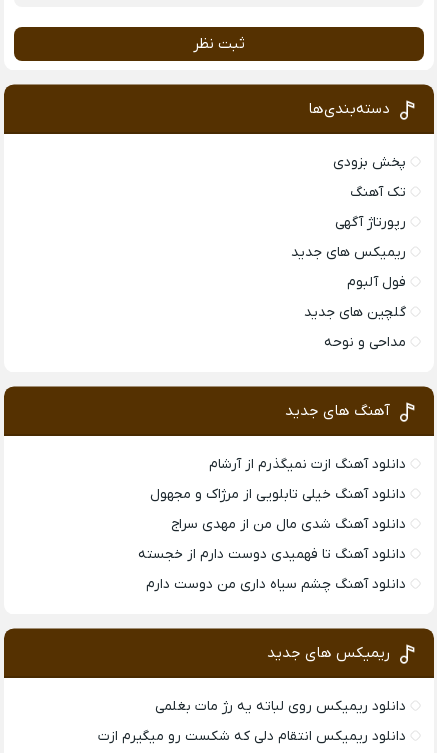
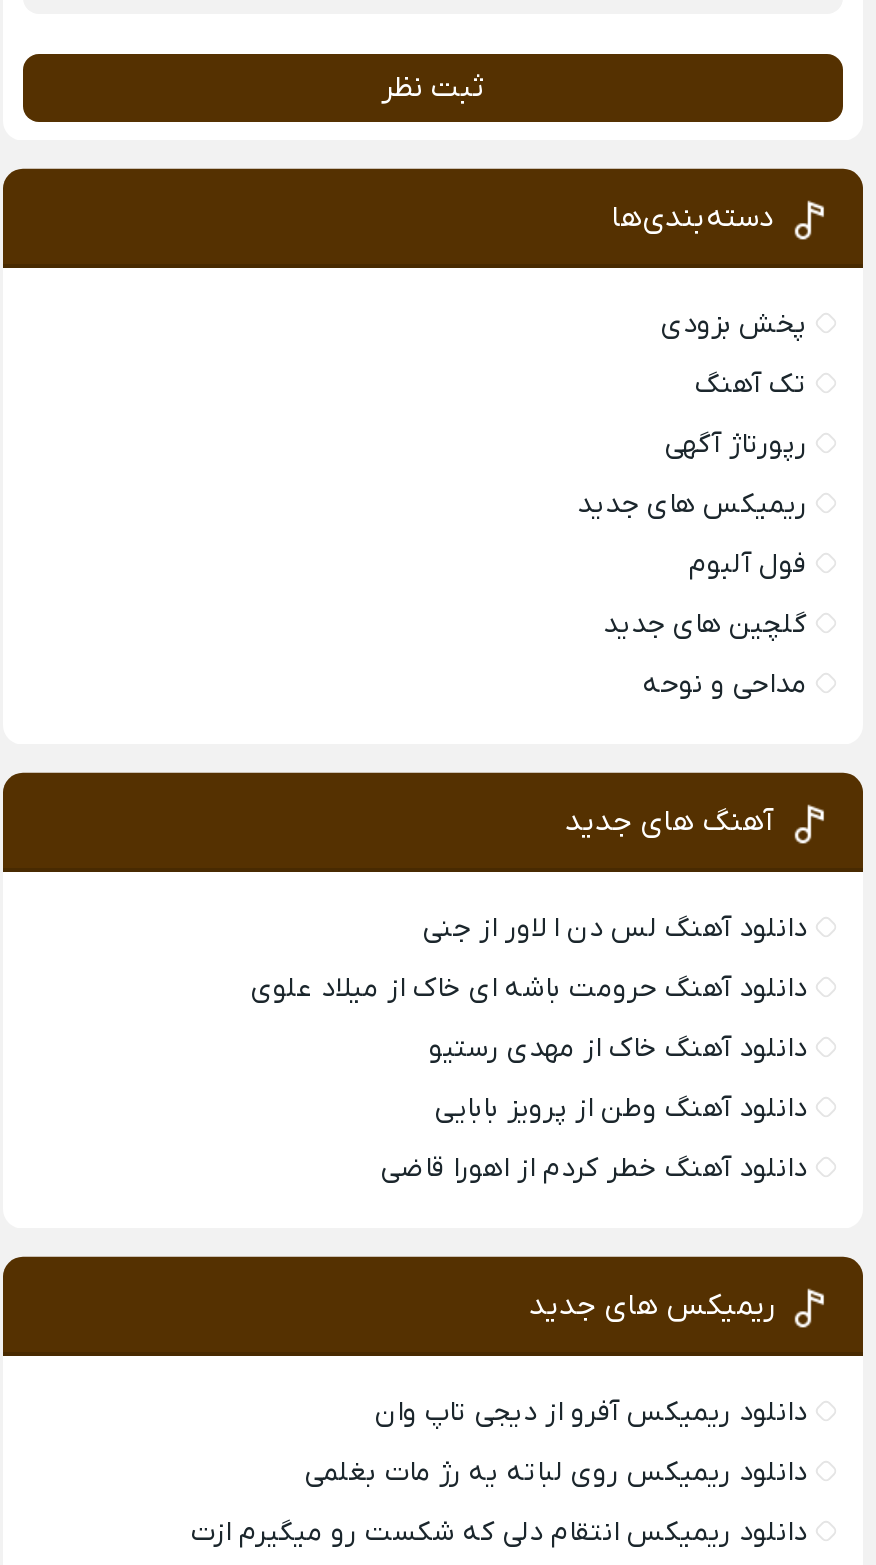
[209,455,406,474] دانلود آهنگ ازت نمیگذرم از آرشام -> [423,911,807,949] دانلود آهنگ لس دن ا لاور از جنی
[150,485,406,504] دانلود آهنگ خیلی تابلویی از مرژاک و مجهول -> [251,971,807,1009] دانلود آهنگ حرومت باشه ای خاک از میلاد علوی
[171,515,406,534] دانلود آهنگ شدی مال من از مهدی سراج -> [429,1031,807,1069] دانلود آهنگ خاک از مهدی رستیو
[138,545,406,564] دانلود آهنگ تا فهمیدی دوست دارم از خجسته -> [435,1091,807,1129] دانلود آهنگ وطن از پرویز بابایی
[146,575,406,594] دانلود آهنگ چشم سیاه داری من دوست دارم -> [381,1151,807,1189] دانلود آهنگ خطر کردم از اهورا قاضی
none -> [375,1395,807,1433] دانلود ریمیکس آفرو از ديجی تاپ وان

